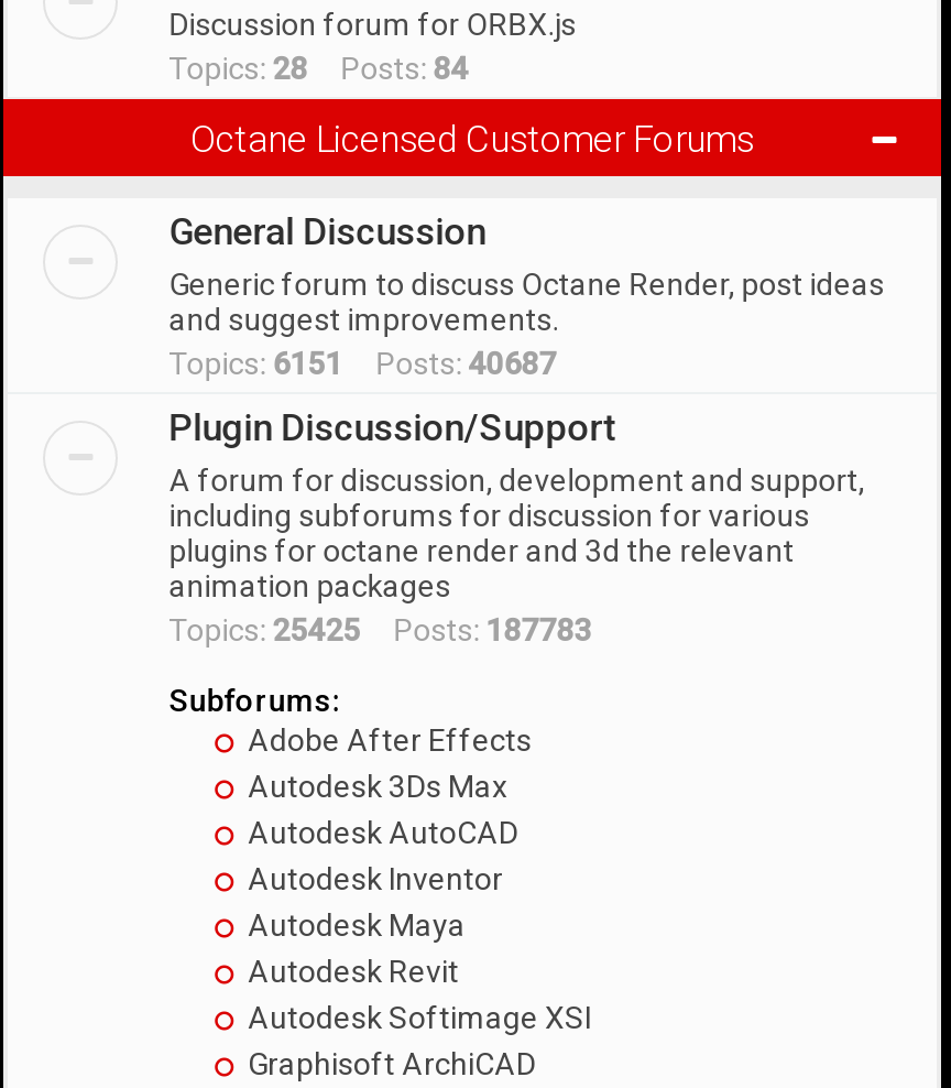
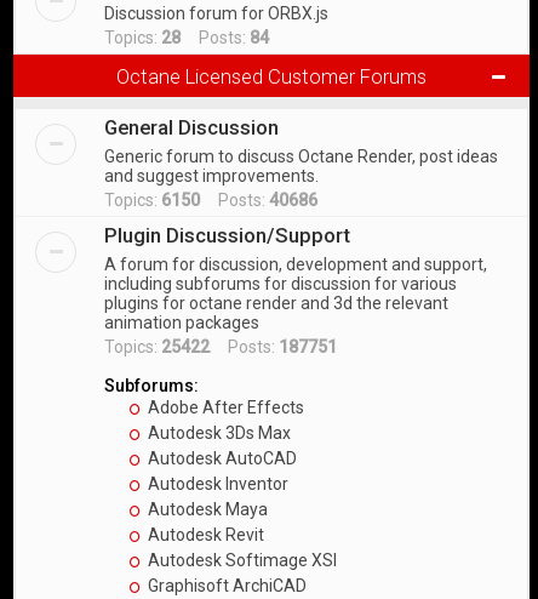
[169,346,556,381] Topics: 6151 Posts: 40687 -> [104,190,318,210] Topics: 6150 Posts: 40686
[169,612,592,648] Topics: 25425 Posts: 187783 -> [104,337,337,356] Topics: 25422 Posts: 187751

